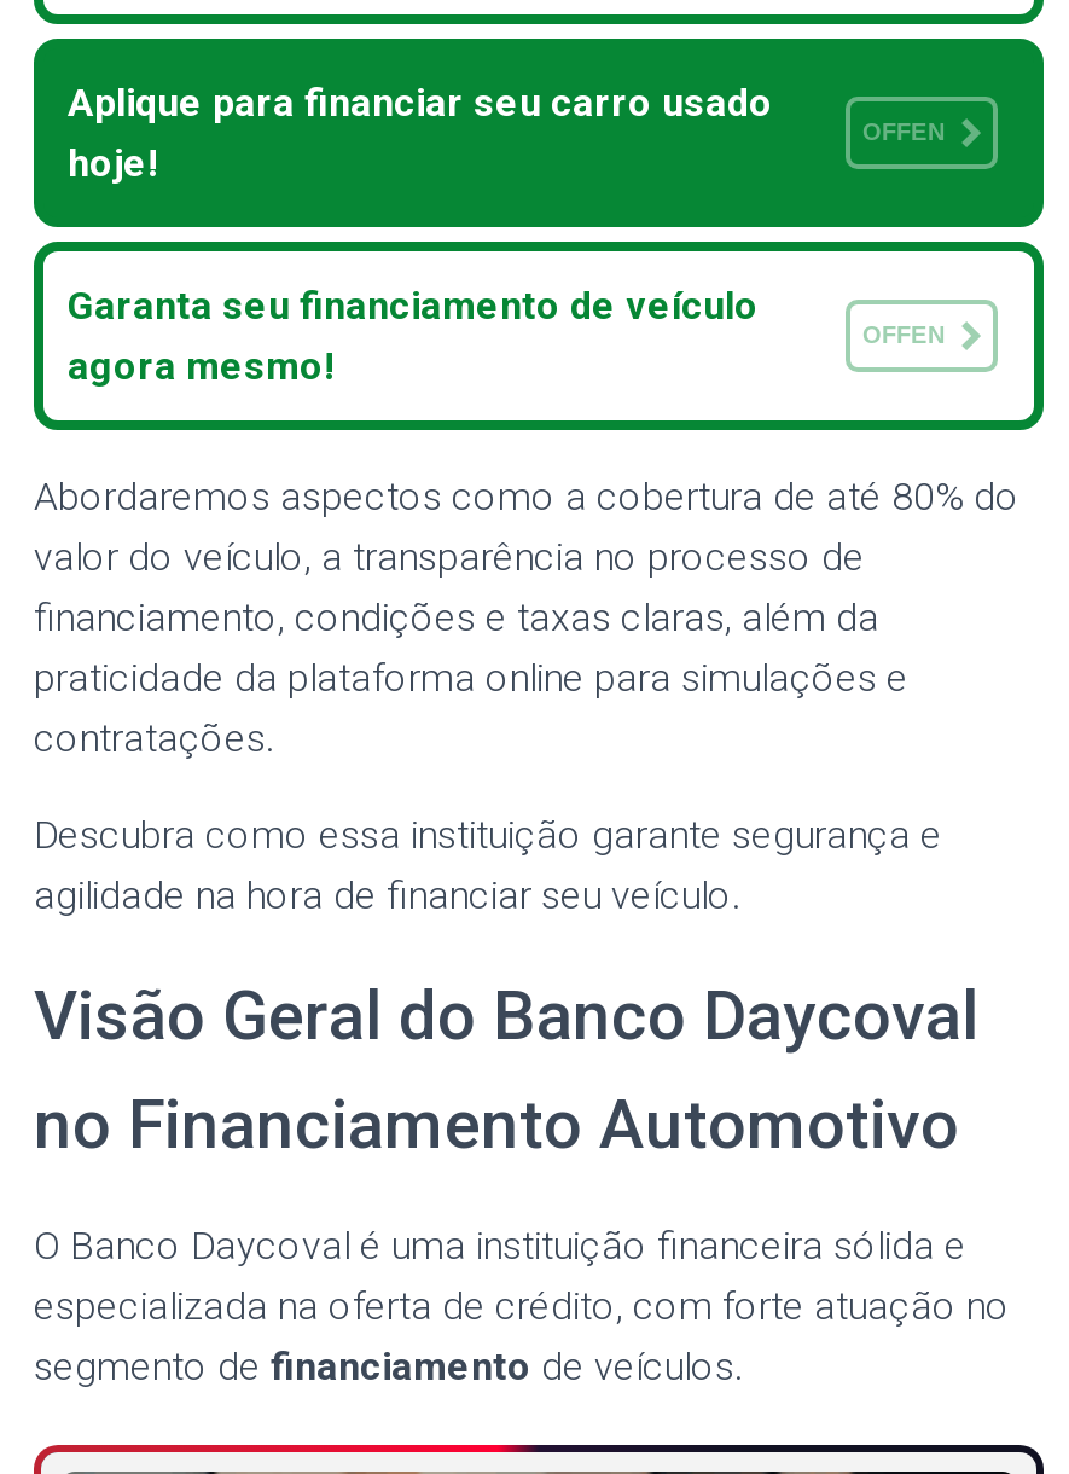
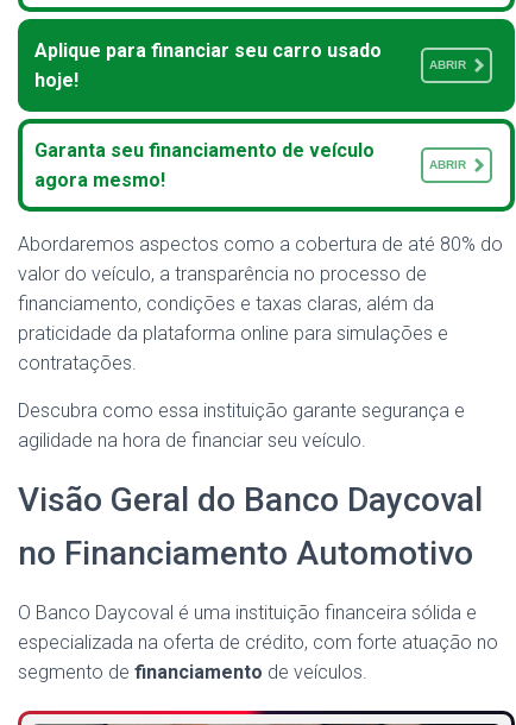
[862,119,945,146] OFFEN -> [429,59,466,72] ABRIR
[862,322,945,349] OFFEN -> [429,158,466,172] ABRIR

